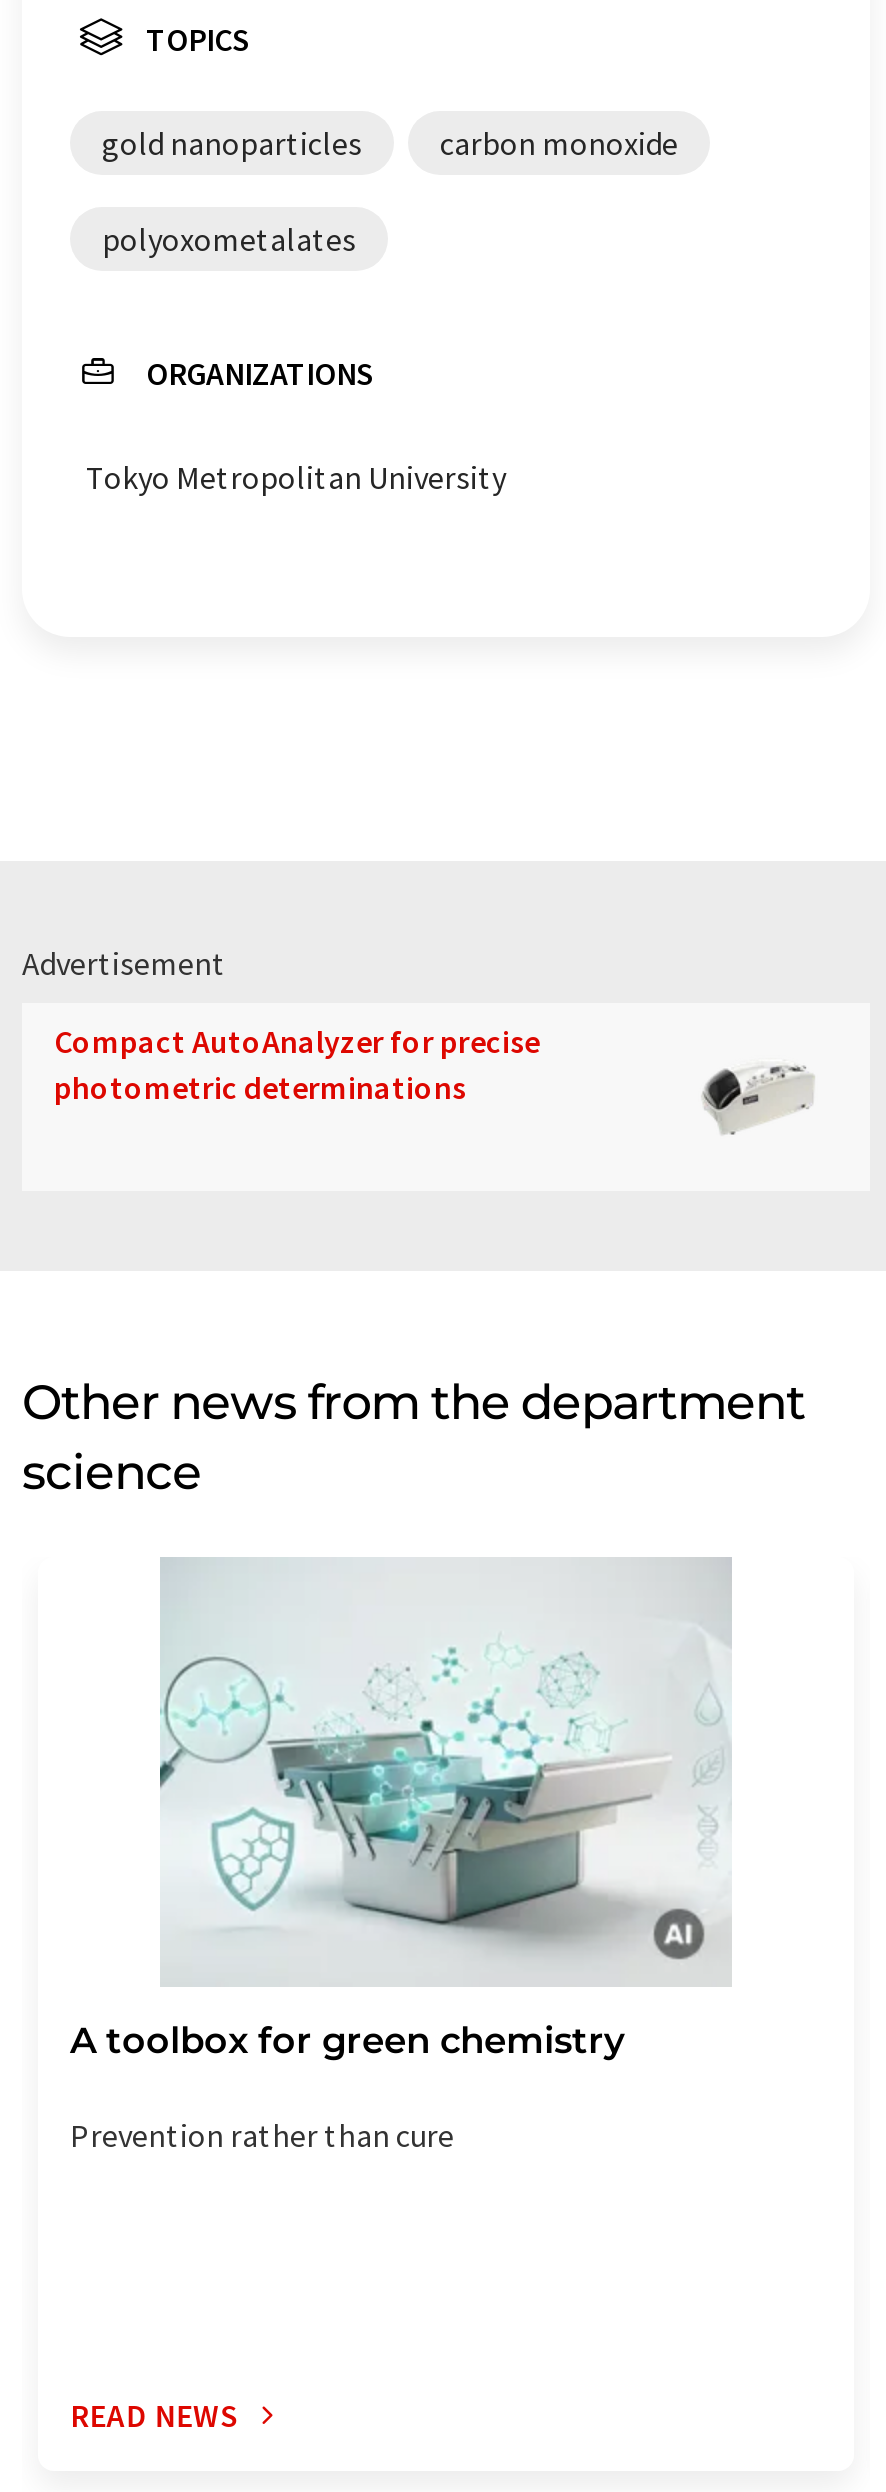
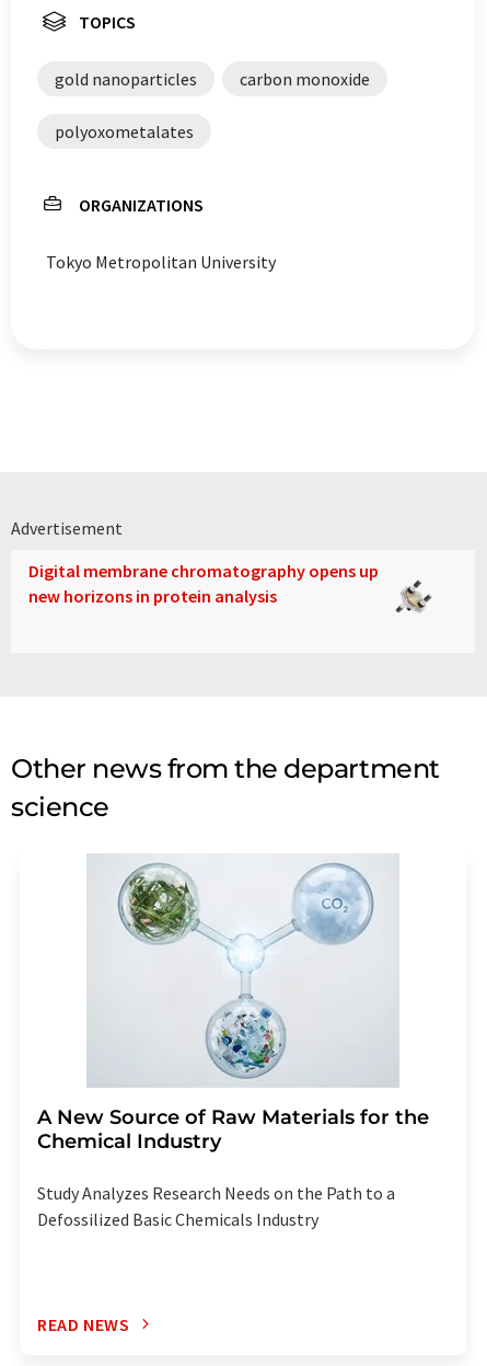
[54,1021,540,1107] Compact AutoAnalyzer for precise | photometric determinations -> [28,560,379,607] Digital membrane chromatography opens up | new horizons in protein analysis
[700,1059,816,1137] [image] -> [384,579,443,621] [image]
[70,1559,730,2063] [image] | A toolbox for green chemistry -> [37,858,429,1153] [image] | A New Source of Raw Materials for the | Chemical Industry
[70,2115,454,2155] Prevention rather than cure -> [37,1182,395,1230] Study Analyzes Research Needs on the Path to a | Defossilized Basic Chemicals Industry

